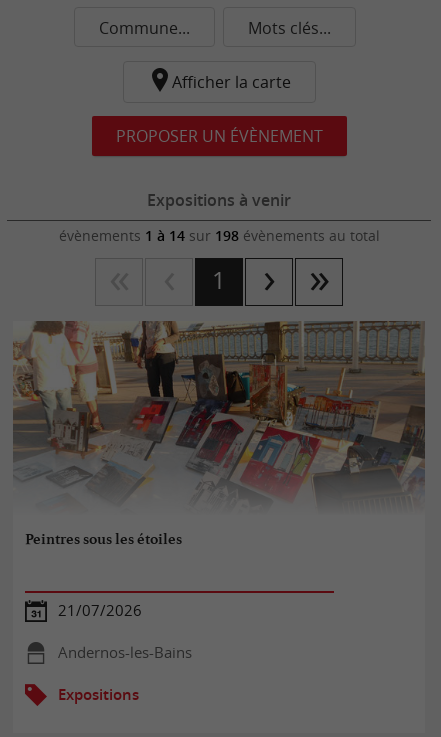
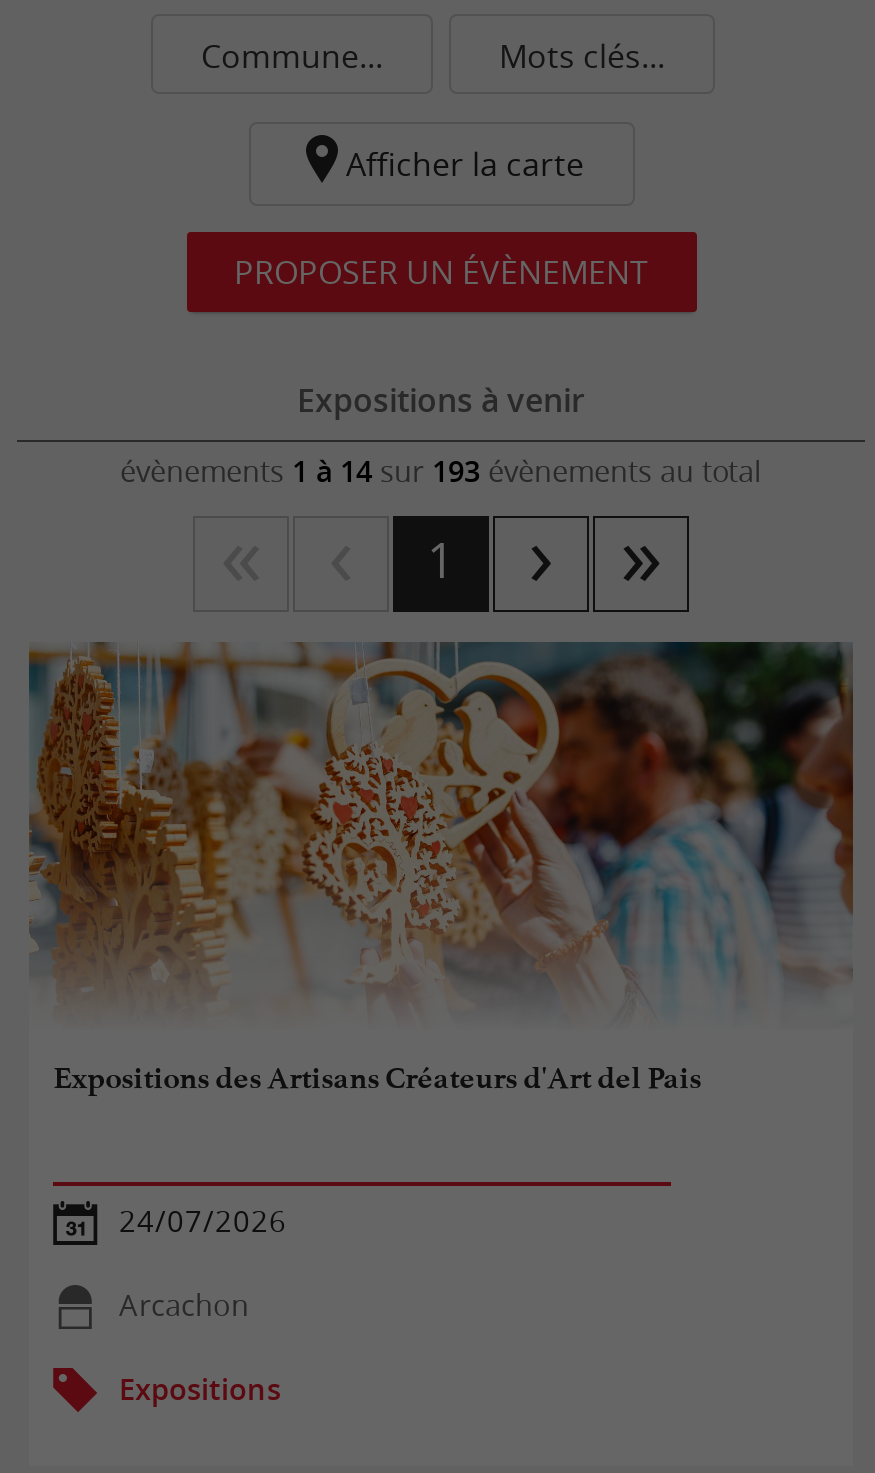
[58,226,379,245] évènements 1 à 14 sur 198 évènements au total -> [120,452,762,490] évènements 1 à 14 sur 193 évènements au total
[12,320,425,548] [image] | Peintres sous les étoiles -> [27,640,855,1096] [image] | Expositions des Artisans Créateurs d'Art del Pais
[58,601,142,620] 21/07/2026 -> [119,1202,287,1240] 24/07/2026
[58,643,192,662] Andernos-les-Bains -> [119,1286,249,1324] Arcachon

